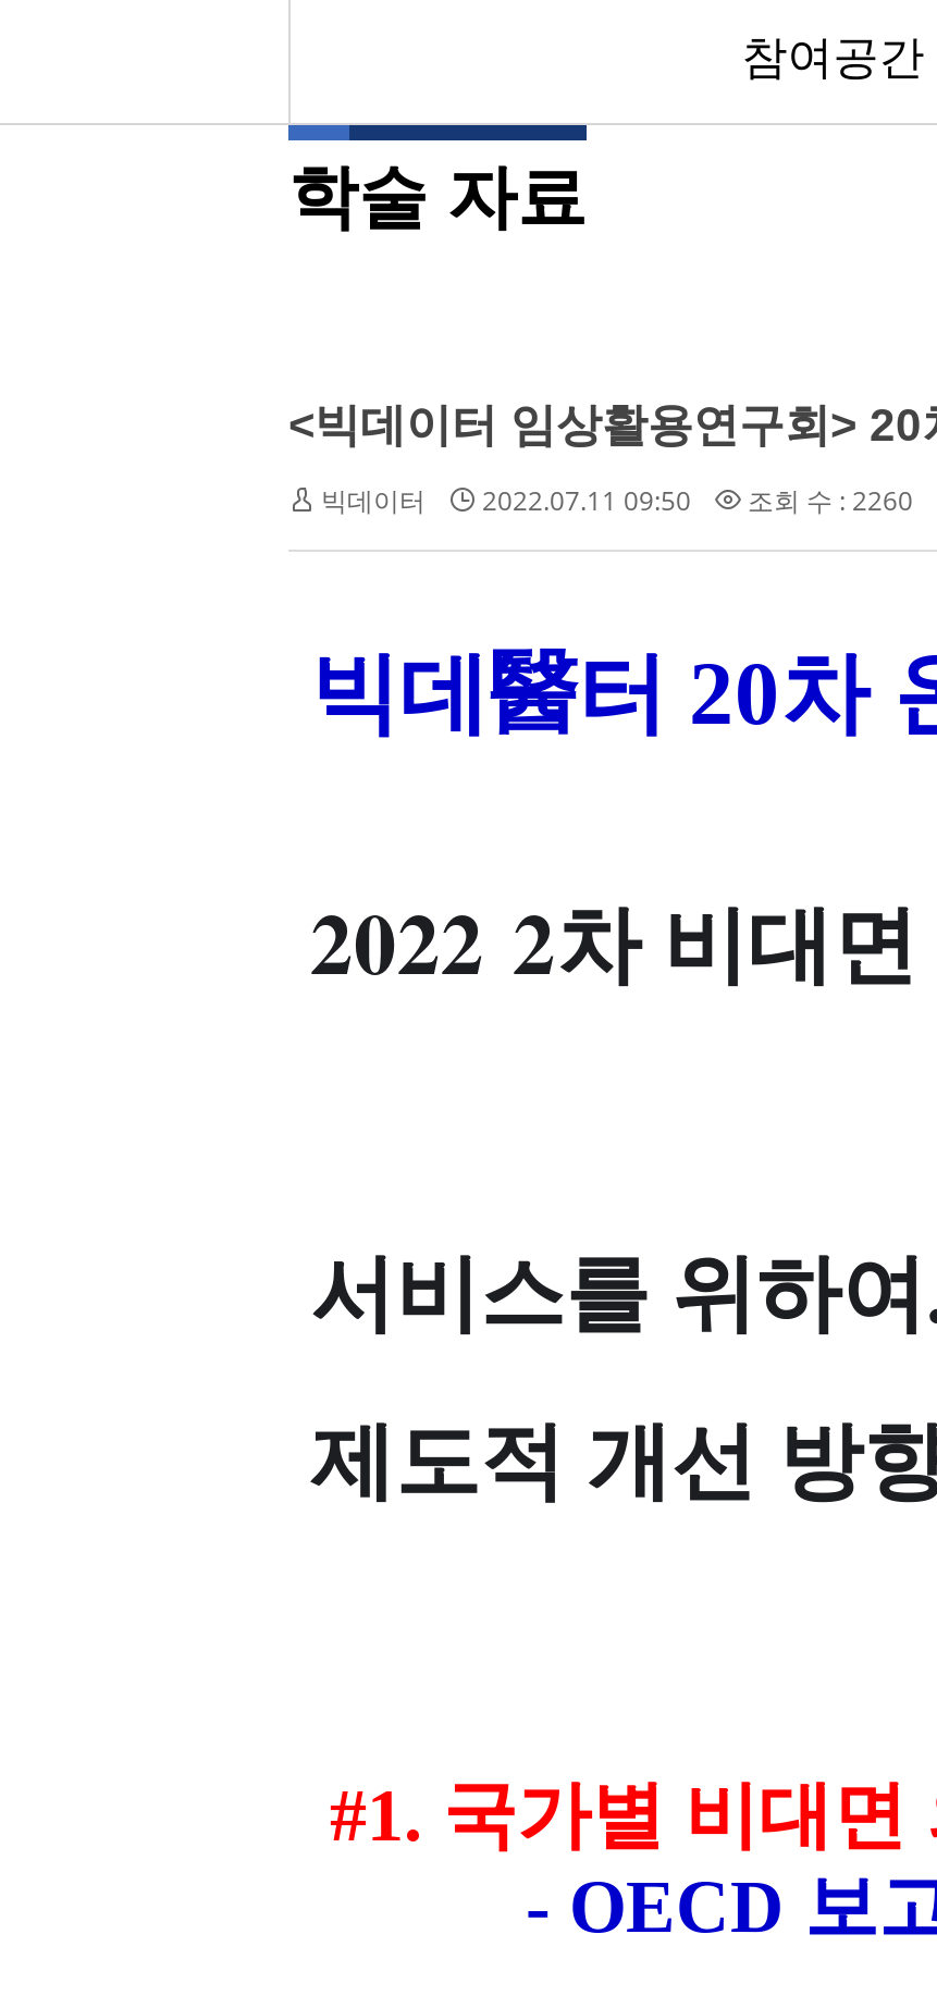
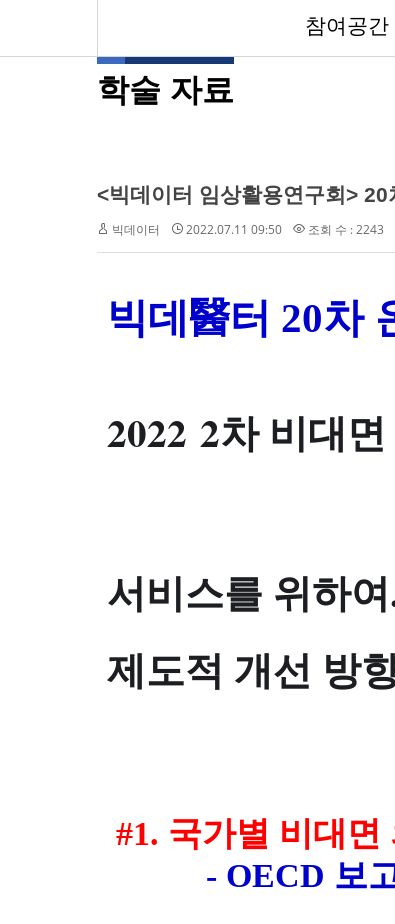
[321,482,913,519] 빅데이터 2022.07.11 09:50 조회 수 : 2260 -> [112,221,384,238] 빅데이터 2022.07.11 09:50 조회 수 : 2243

